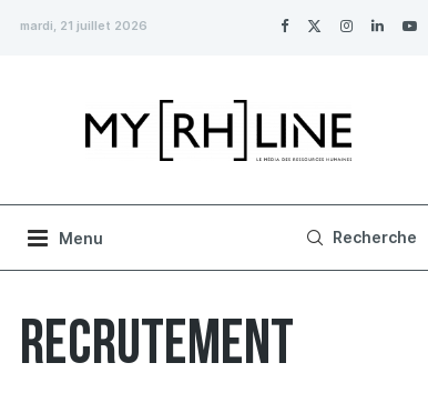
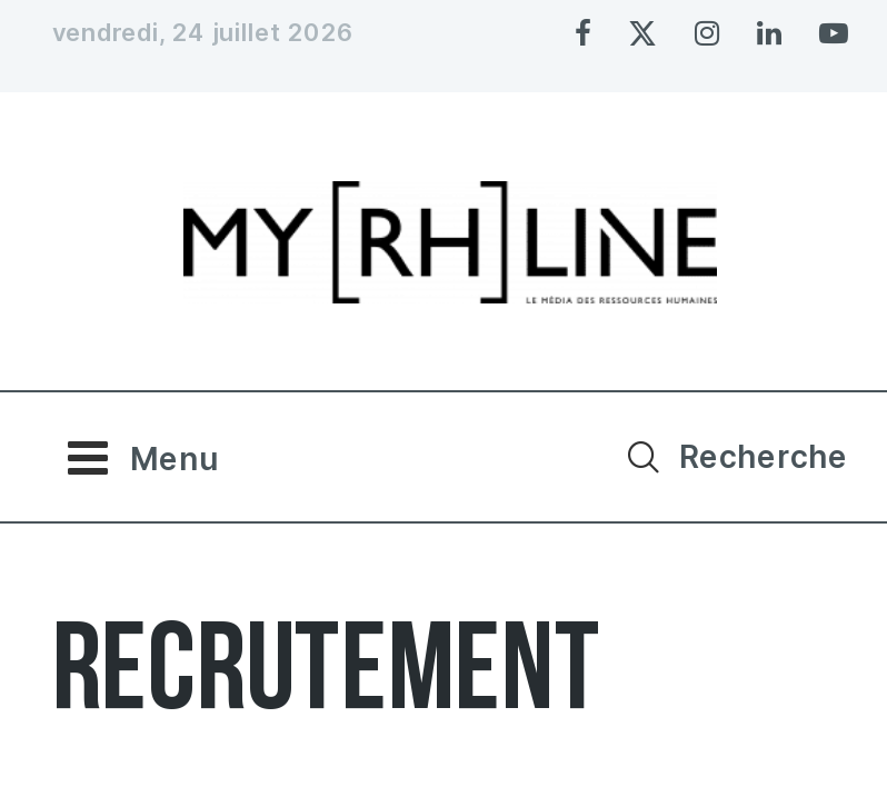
[20,18,147,33] mardi, 21 juillet 2026 -> [52,17,355,48] vendredi, 24 juillet 2026

